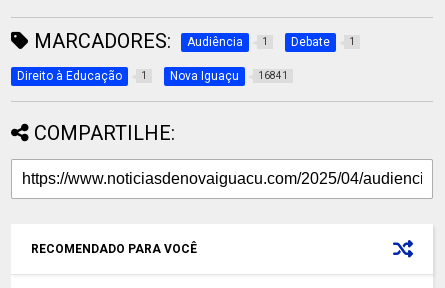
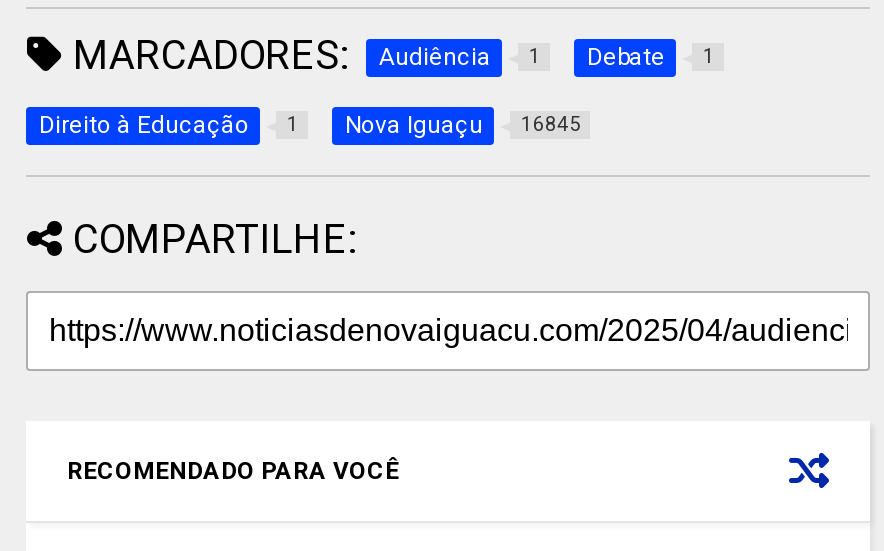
[170,69,288,83] Nova Iguaçu 16841 -> [345,111,581,139] Nova Iguaçu 16845

